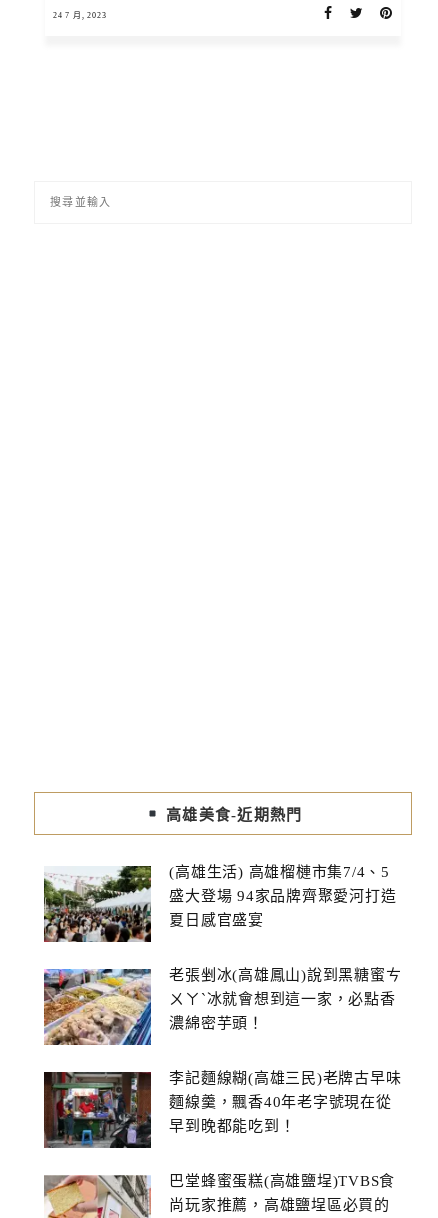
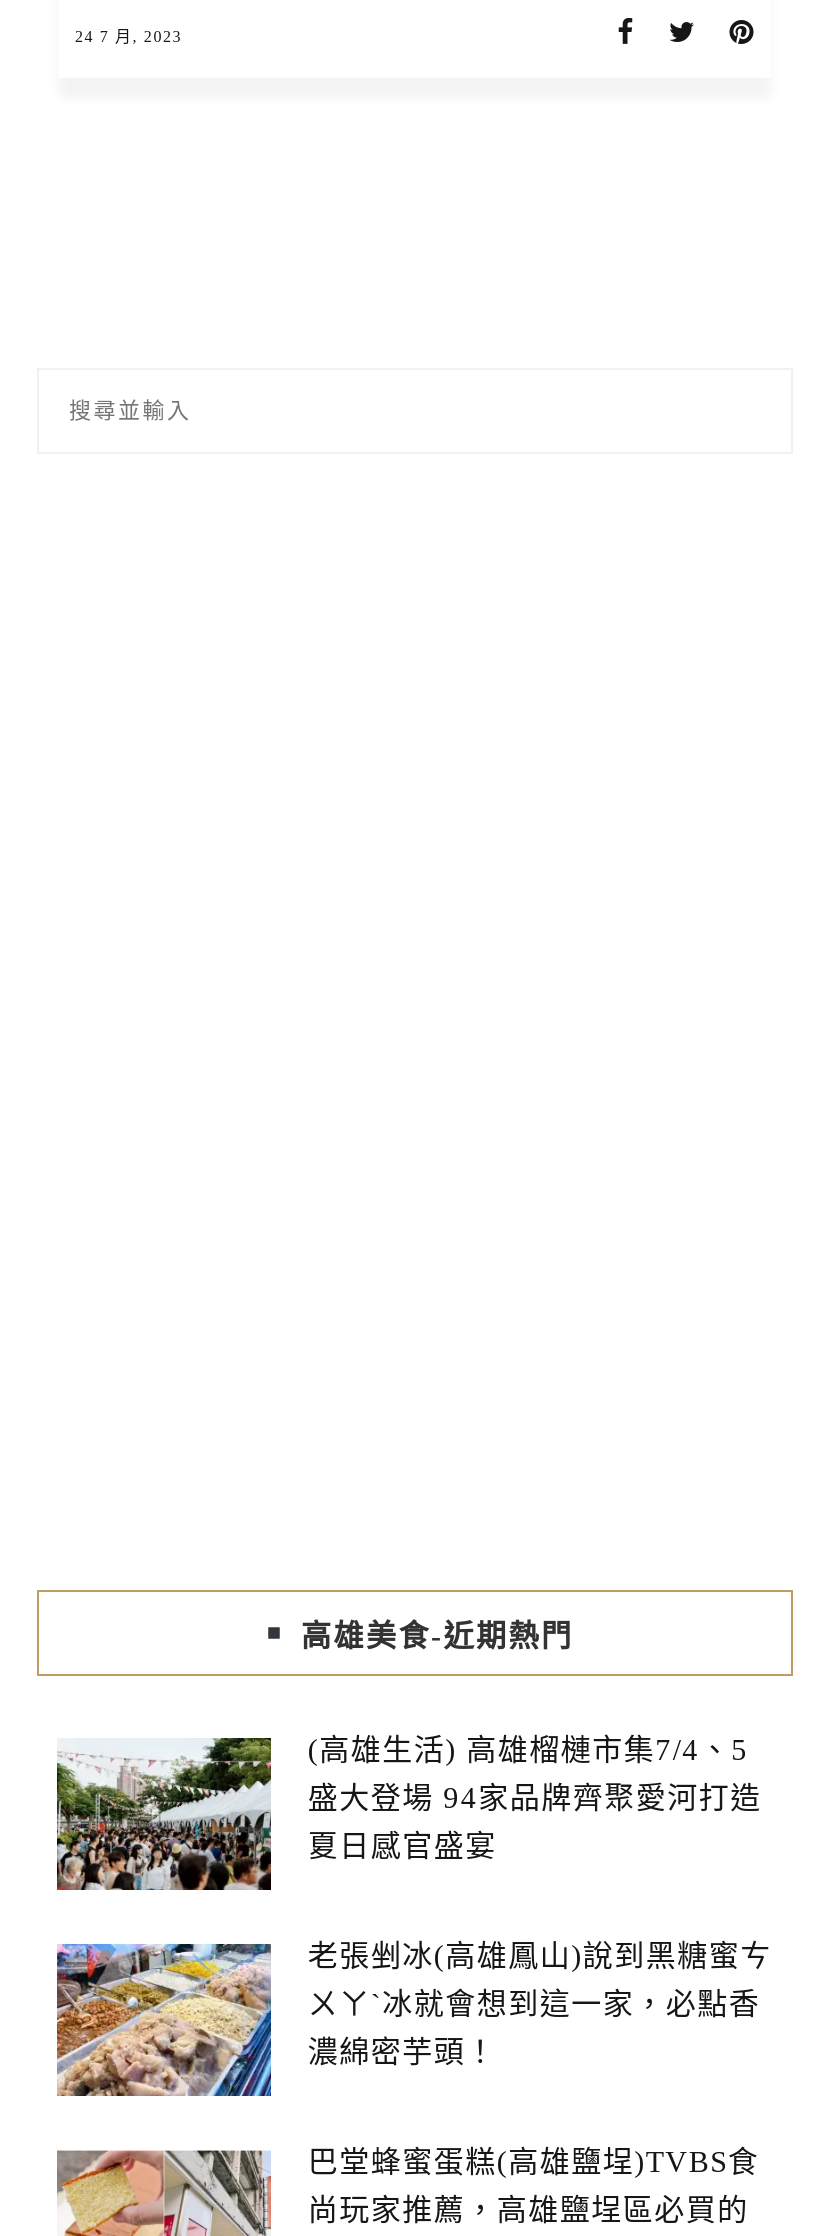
[43,1070,401,1149] [image] | 李記麵線糊(高雄三民)老牌古早味 | 麵線羹，飄香40年老字號現在從 | 早到晚都能吃到！ -> none

